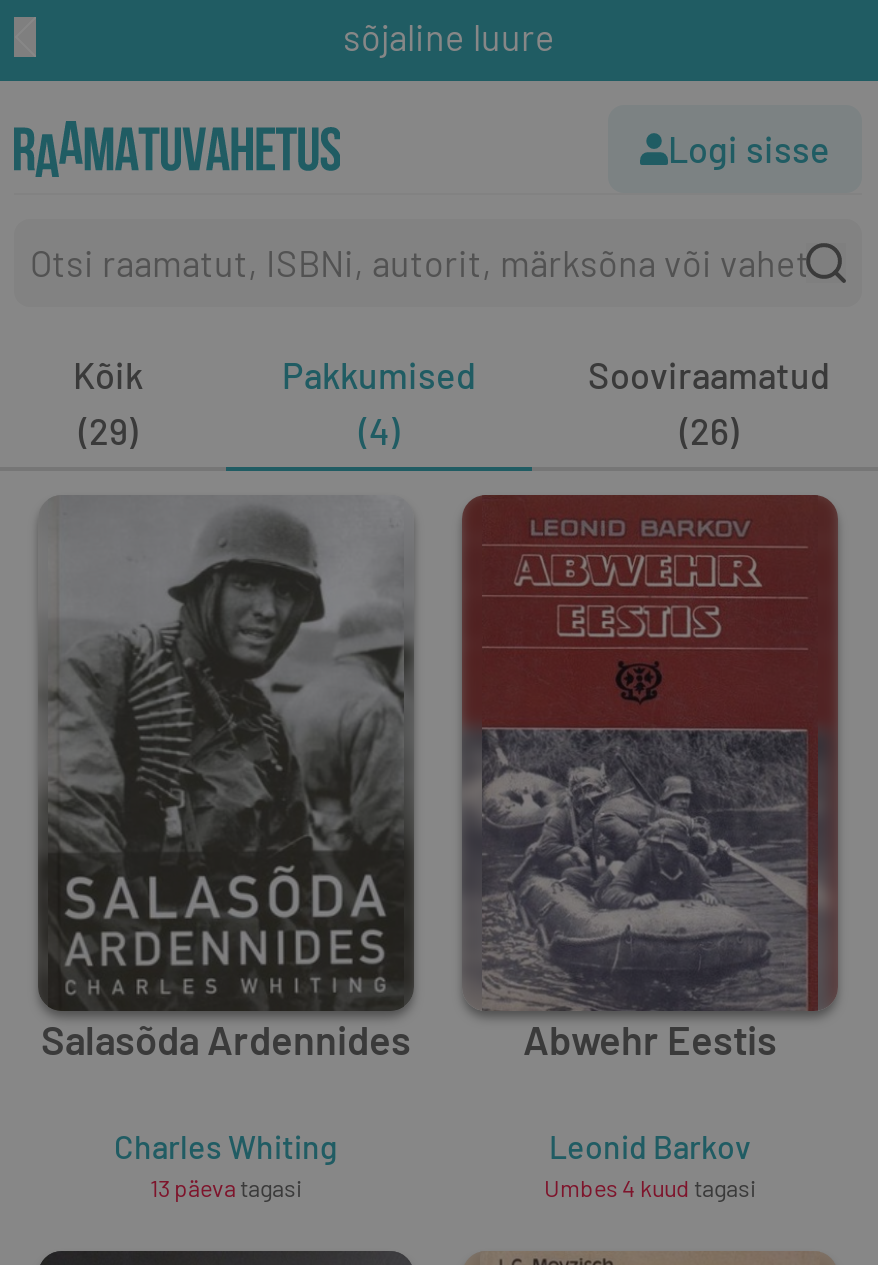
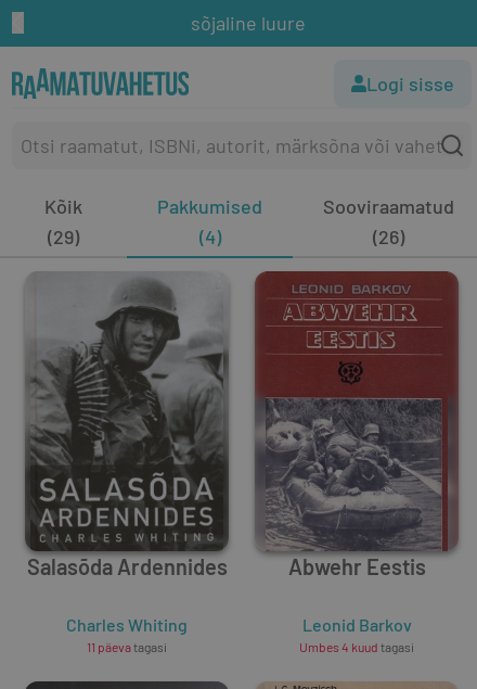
[150,1173,302,1201] 13 päeva tagasi -> [87,639,167,654] 11 päeva tagasi

